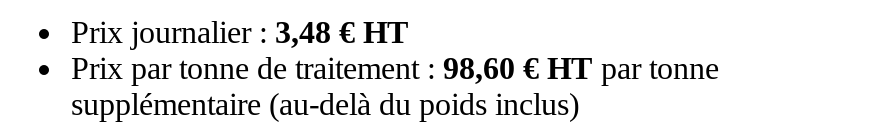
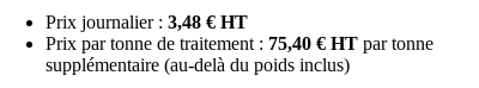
[71,50,719,84] Prix par tonne de traitement : 98,60 € HT par tonne -> [46,33,433,53] Prix par tonne de traitement : 75,40 € HT par tonne

